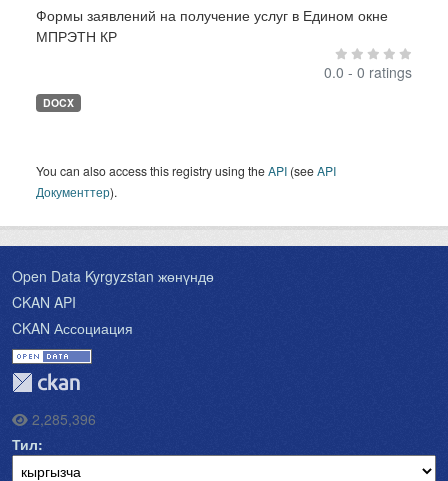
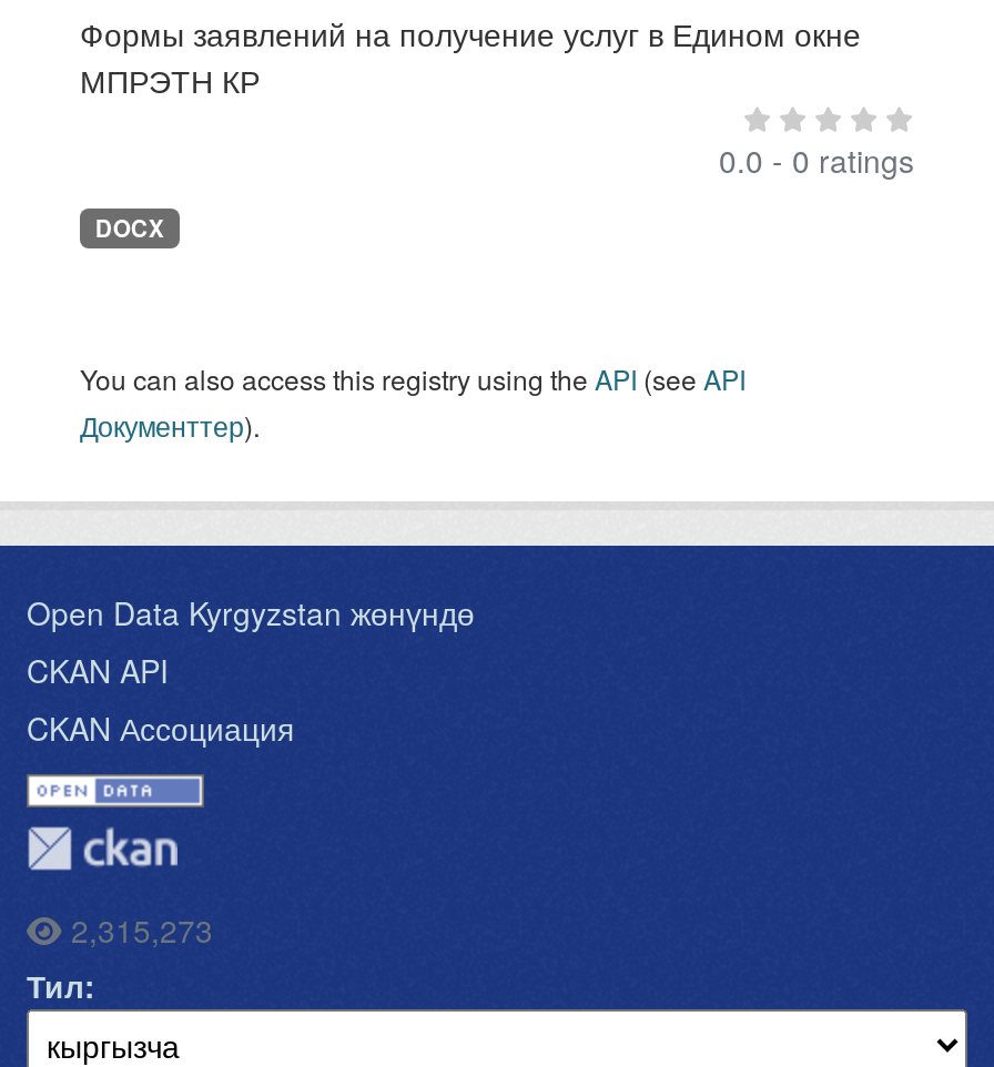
[28,409,96,429] 2,285,396 -> [62,907,213,952] 2,315,273

